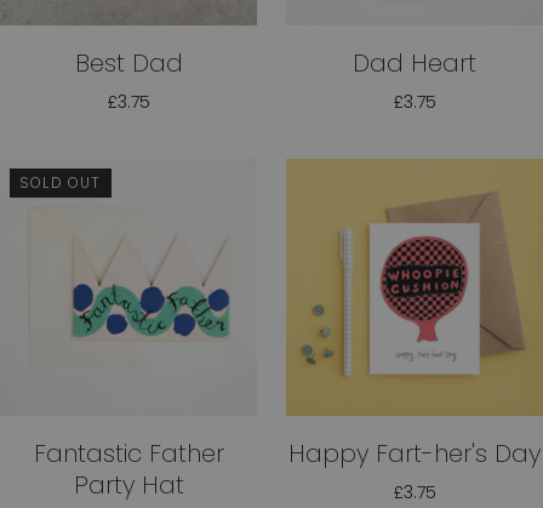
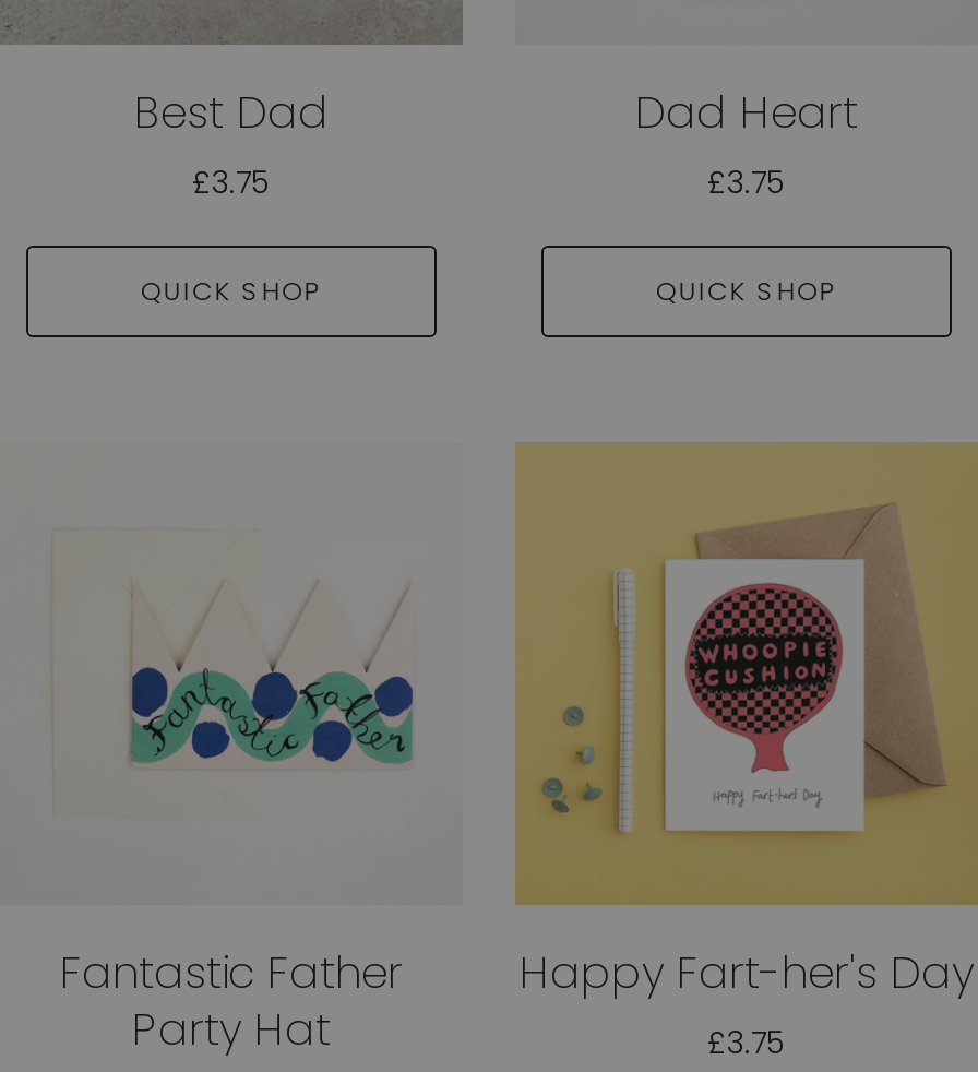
none -> [141,272,322,309] QUICK SHOP
[19,172,101,193] SOLD OUT -> [656,272,837,309] QUICK SHOP

